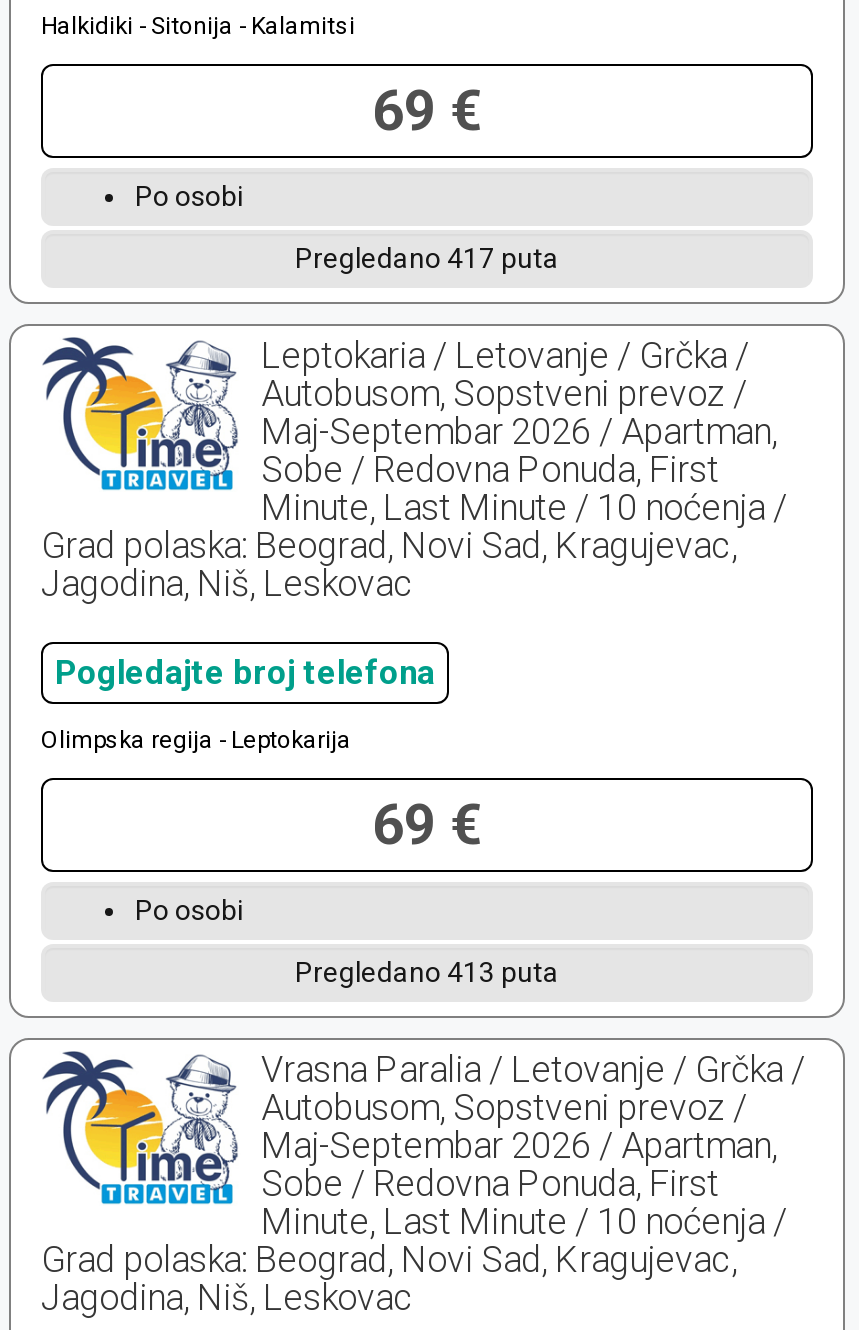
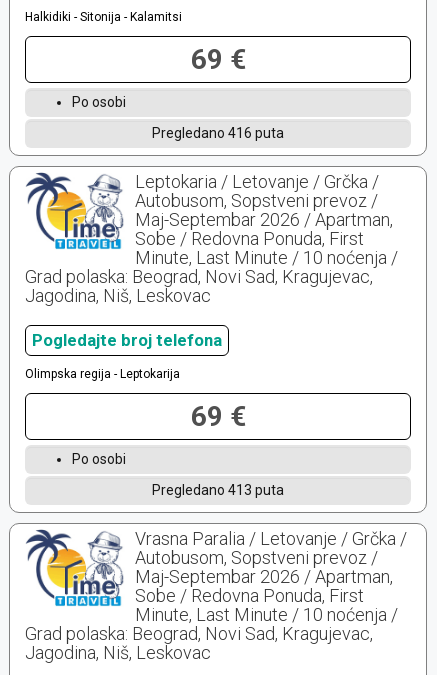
[295,242,559,274] Pregledano 417 puta -> [152,125,284,141] Pregledano 416 puta

